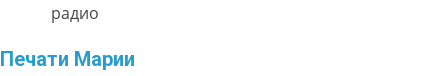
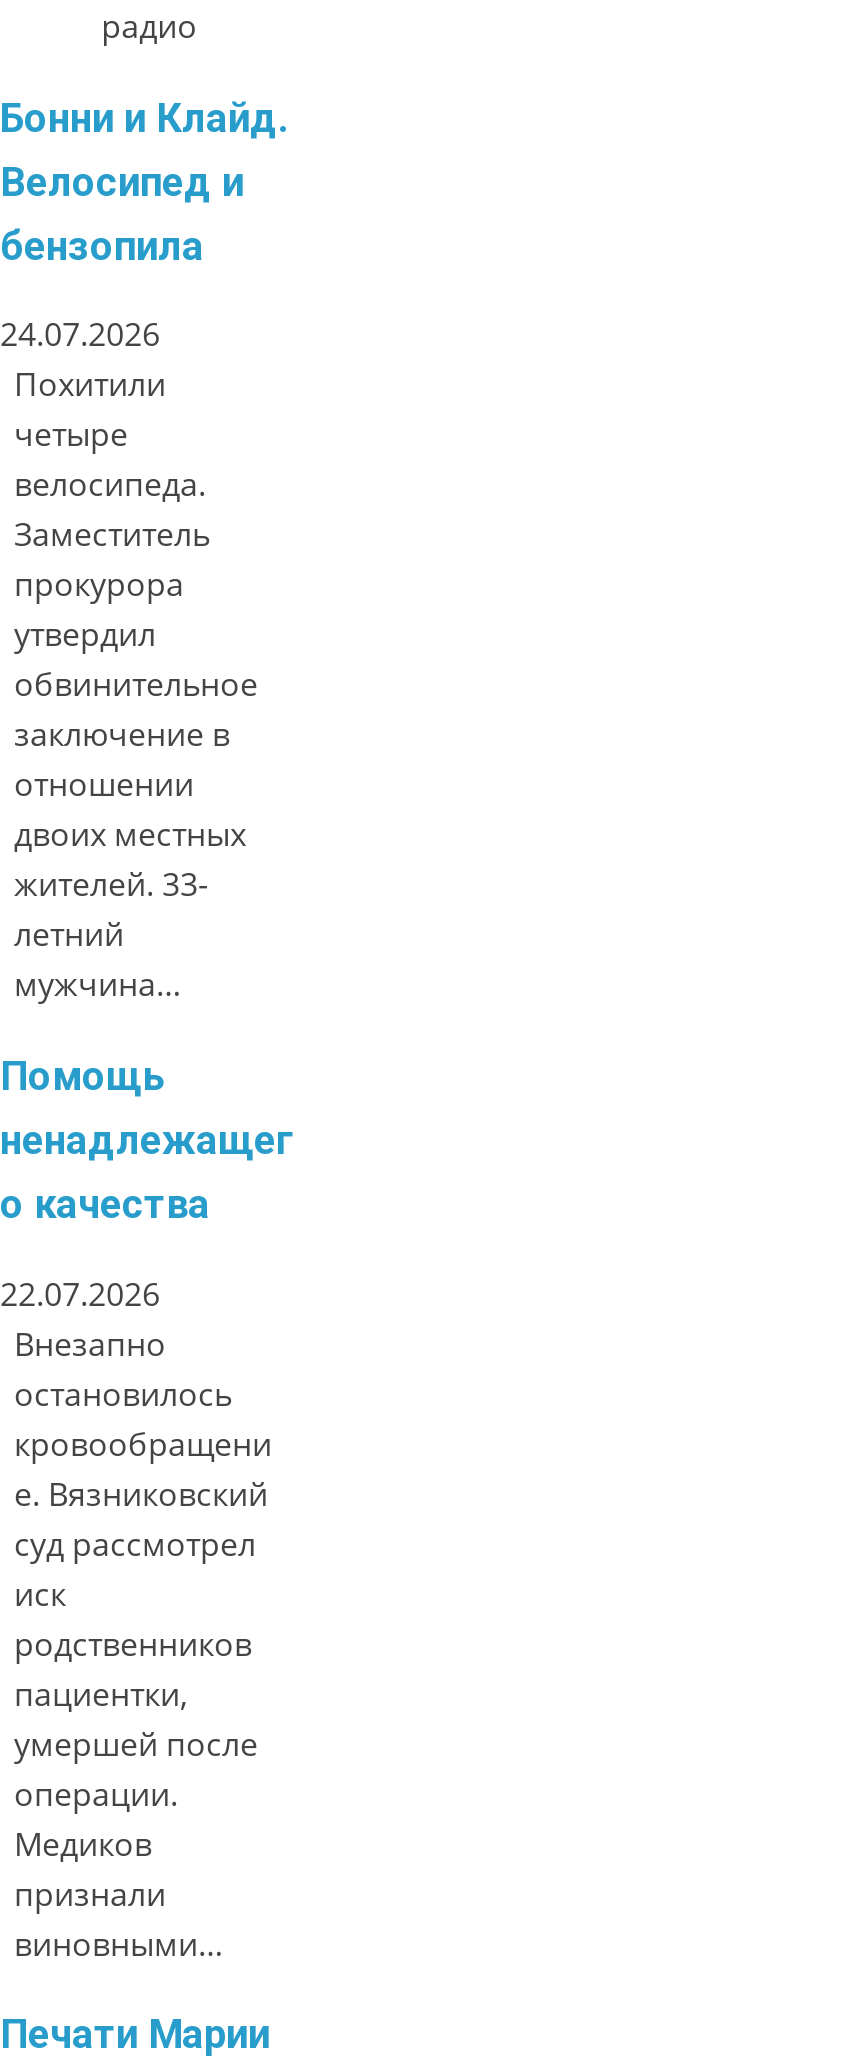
none -> [0,94,294,1965] Бонни и Клайд. | Велосипед и | бензопила | 24.07.2026 | Похитили | четыре | велосипеда. | Заместитель | прокурора | утвердил | обвинительное | заключение в | отношении | двоих местных | жителей. 33- | летний | мужчина… | Помощь | ненадлежащег | о качества | 22.07.2026 | Внезапно | остановилось | кровообращени | е. Вязниковский | суд рассмотрел | иск | родственников | пациентки, | умершей после | операции. | Медиков | признали | виновными…

